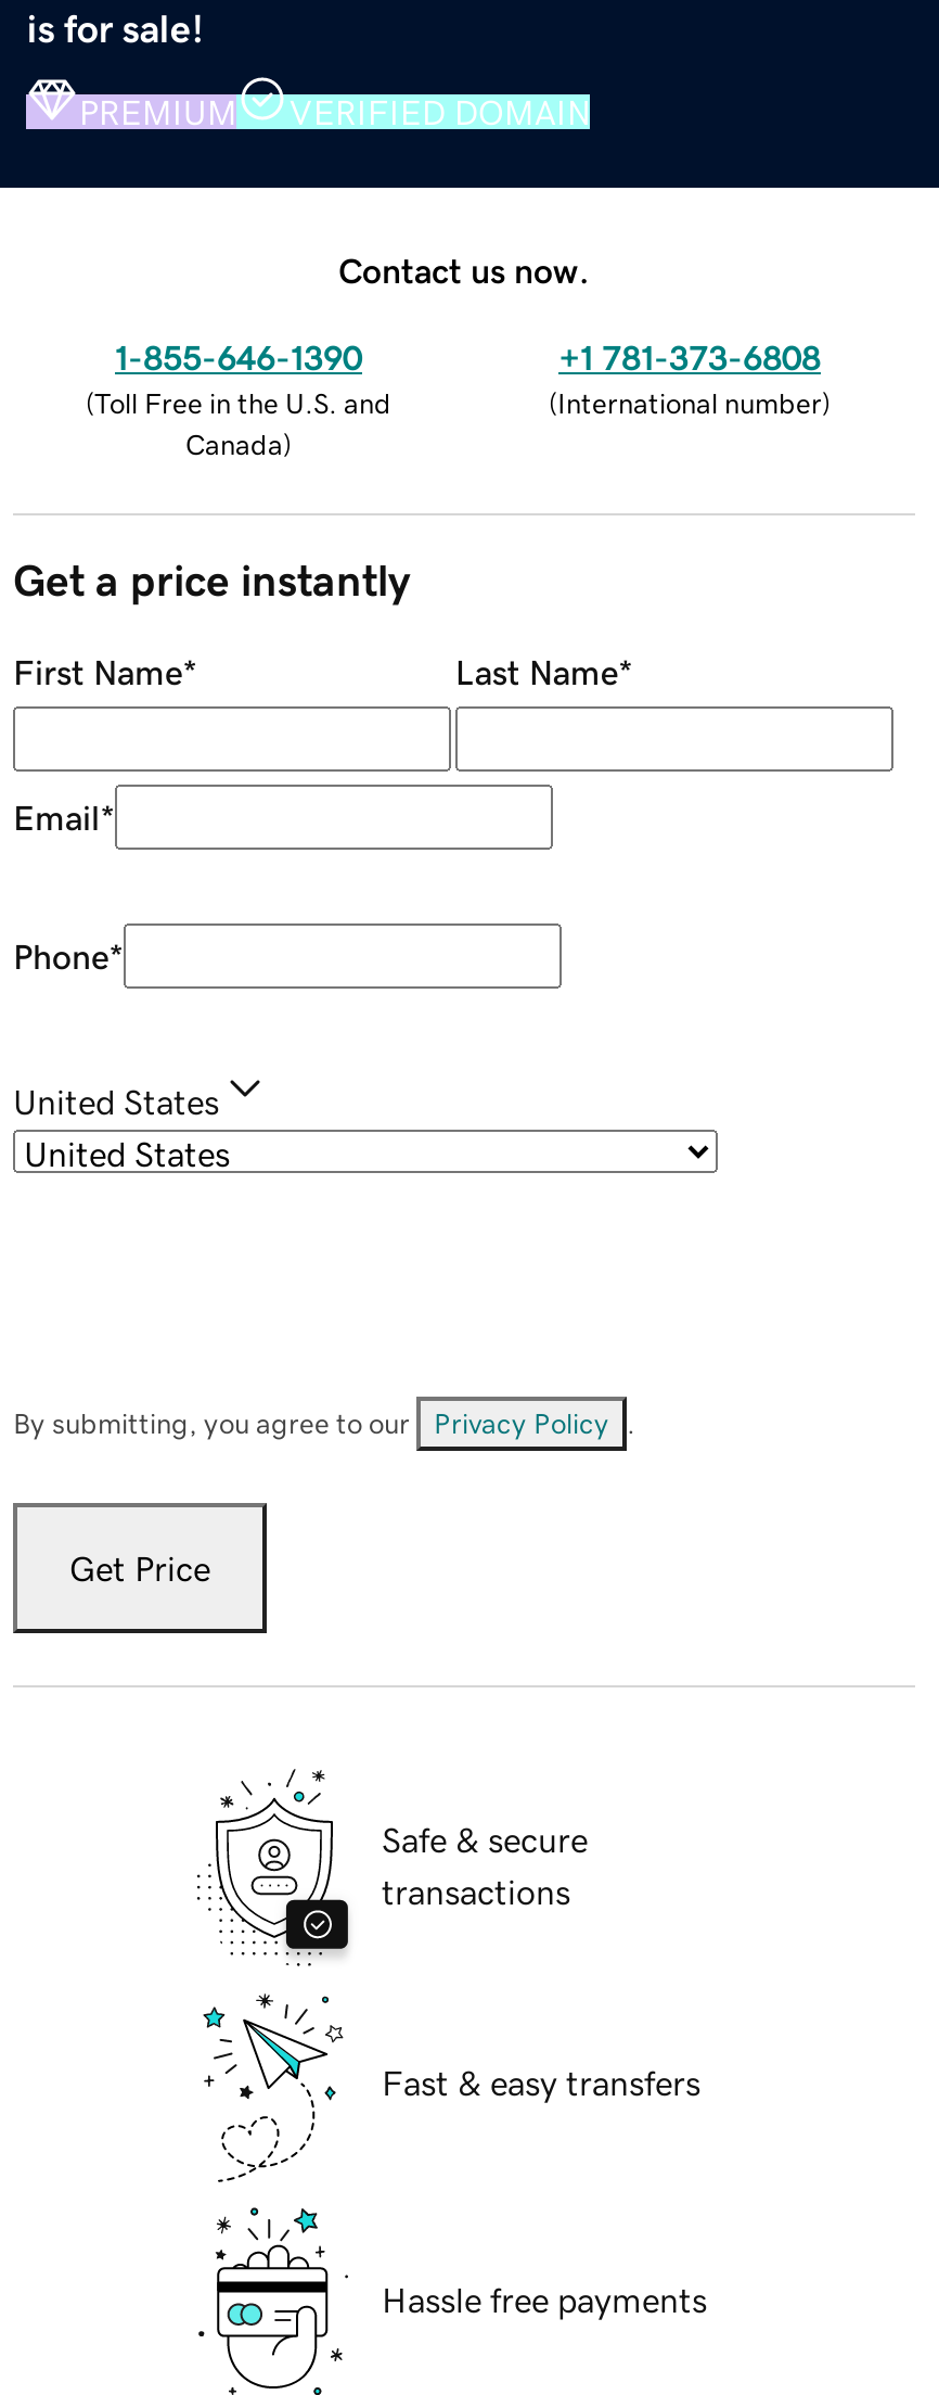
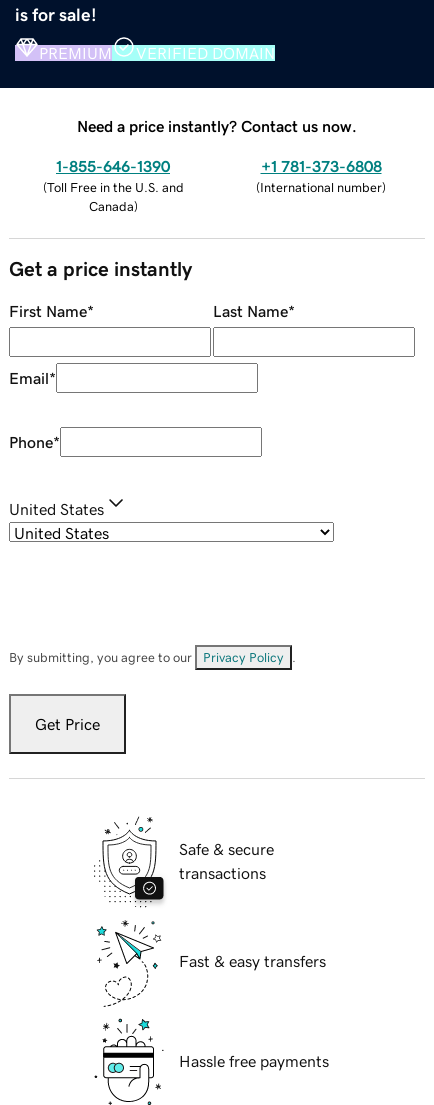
[338,252,590,287] Contact us now. -> [77,118,357,134] Need a price instantly? Contact us now.

